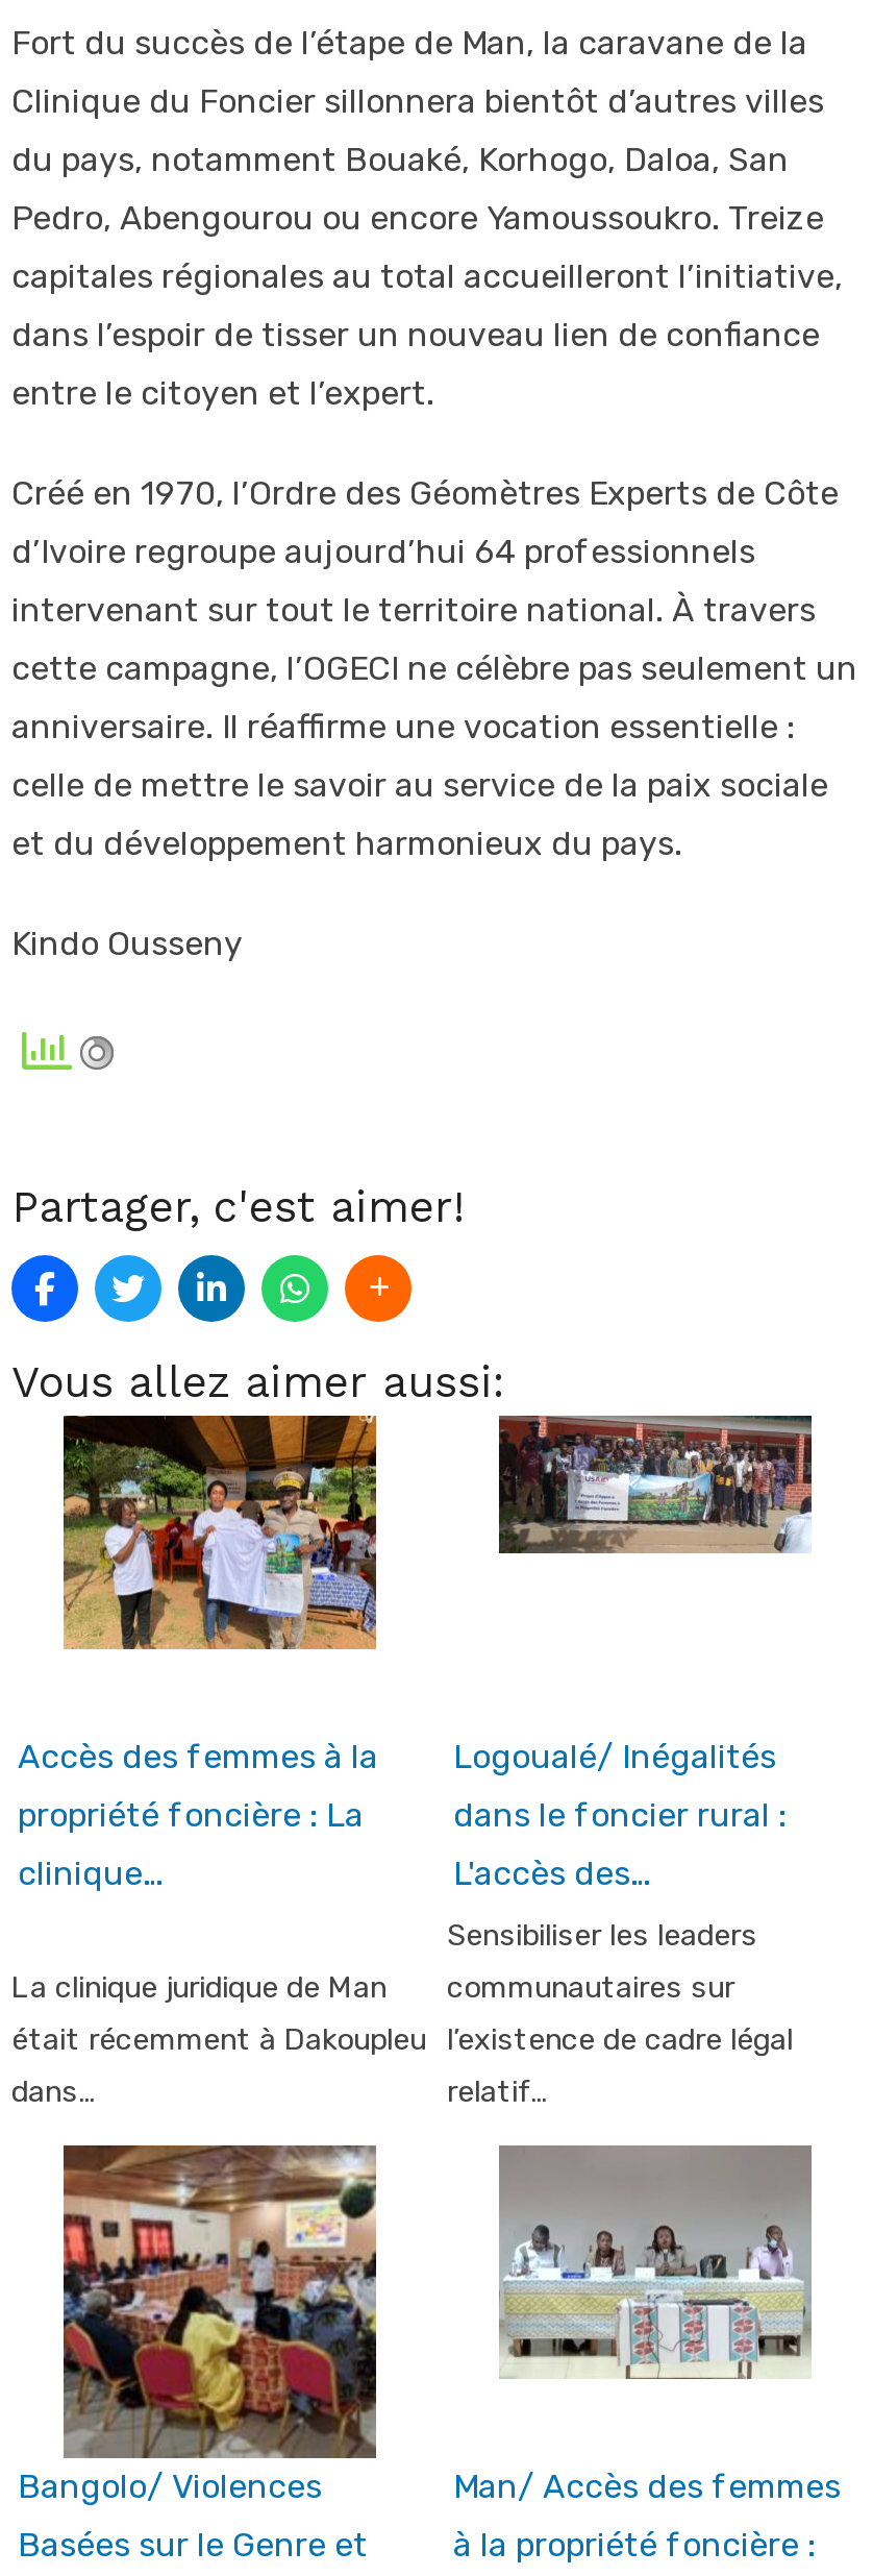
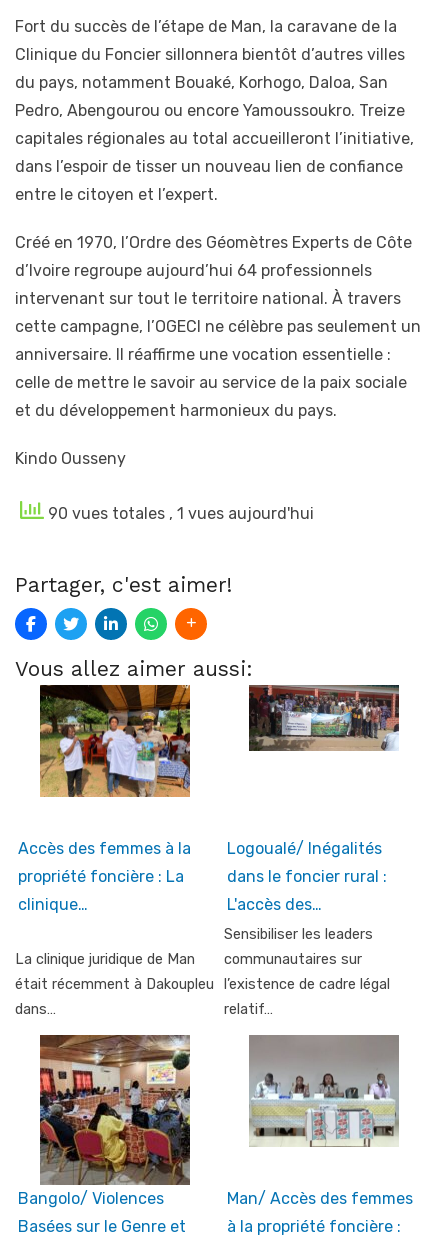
none -> [44,503,314,522] 90 vues totales, 1 vues aujourd'hui

